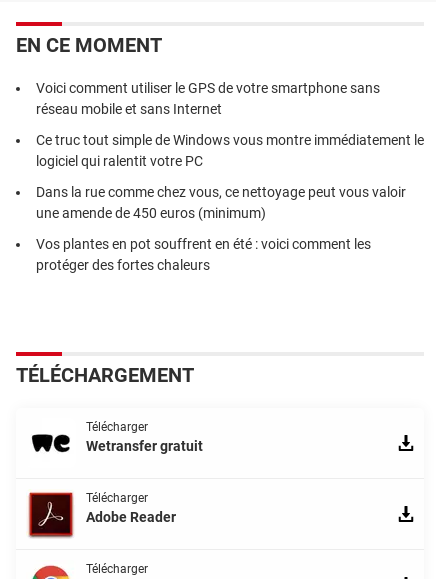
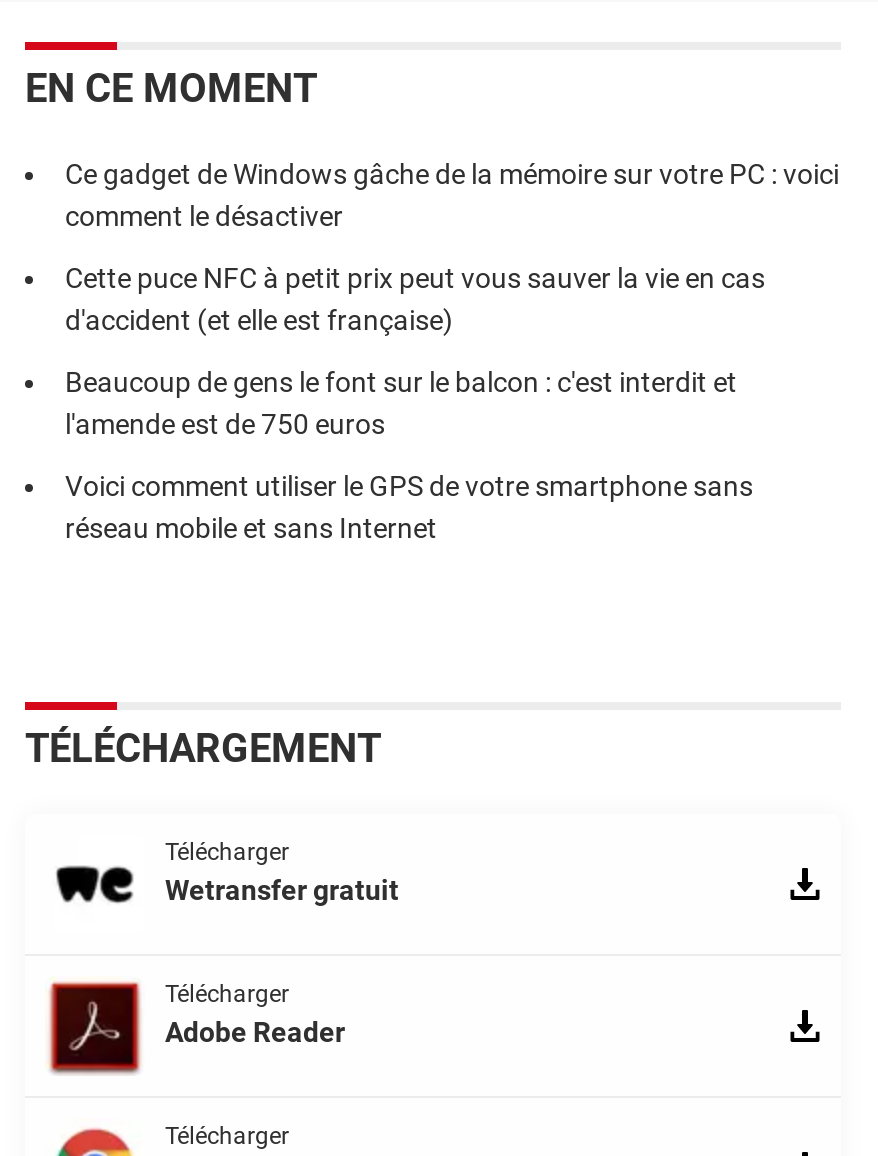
none -> [65,159,839,441] Ce gadget de Windows gâche de la mémoire sur votre PC : voici | comment le désactiver | Cette puce NFC à petit prix peut vous sauver la vie en cas | d'accident (et elle est française) | Beaucoup de gens le font sur le balcon : c'est interdit et | l'amende est de 750 euros
moved [36,80,380,117] -> [65,471,753,545]: Voici comment utiliser le GPS de votre smartphone sans | réseau mobile et sans Internet
[36,132,424,273] Ce truc tout simple de Windows vous montre immédiatement le | logiciel qui ralentit votre PC | Dans la rue comme chez vous, ce nettoyage peut vous valoir | une amende de 450 euros (minimum) | Vos plantes en pot souffrent en été : voici comment les | protéger des fortes chaleurs -> none

